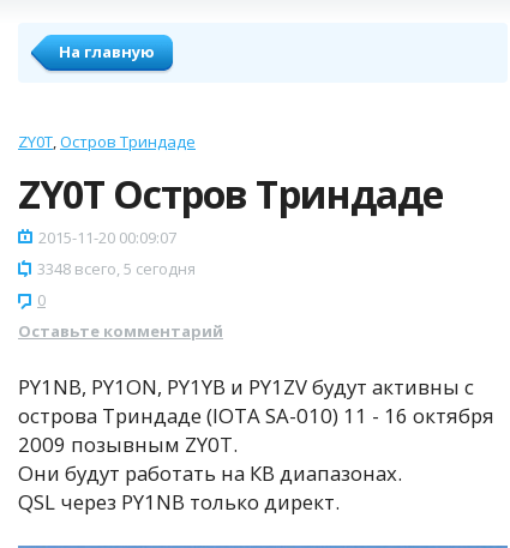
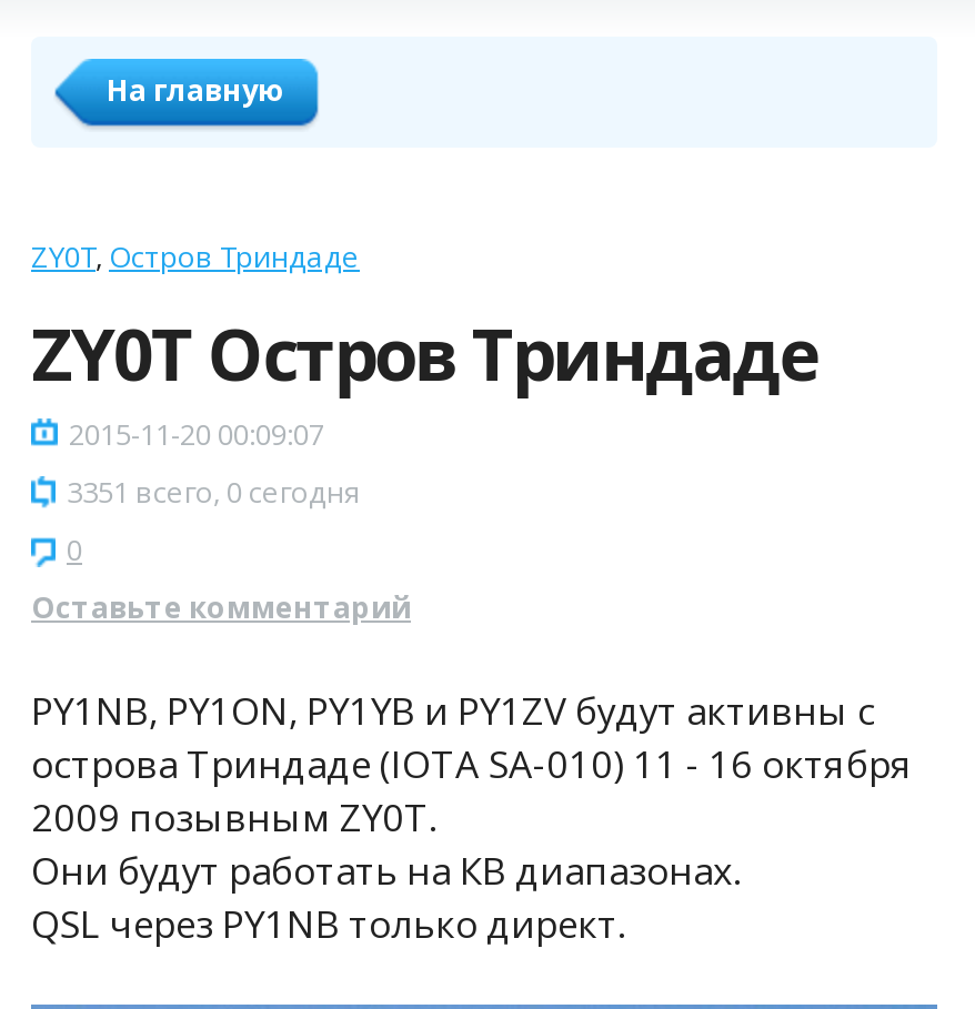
[37,258,196,279] 3348 всего, 5 сегодня -> [67,472,360,512] 3351 всего, 0 сегодня

